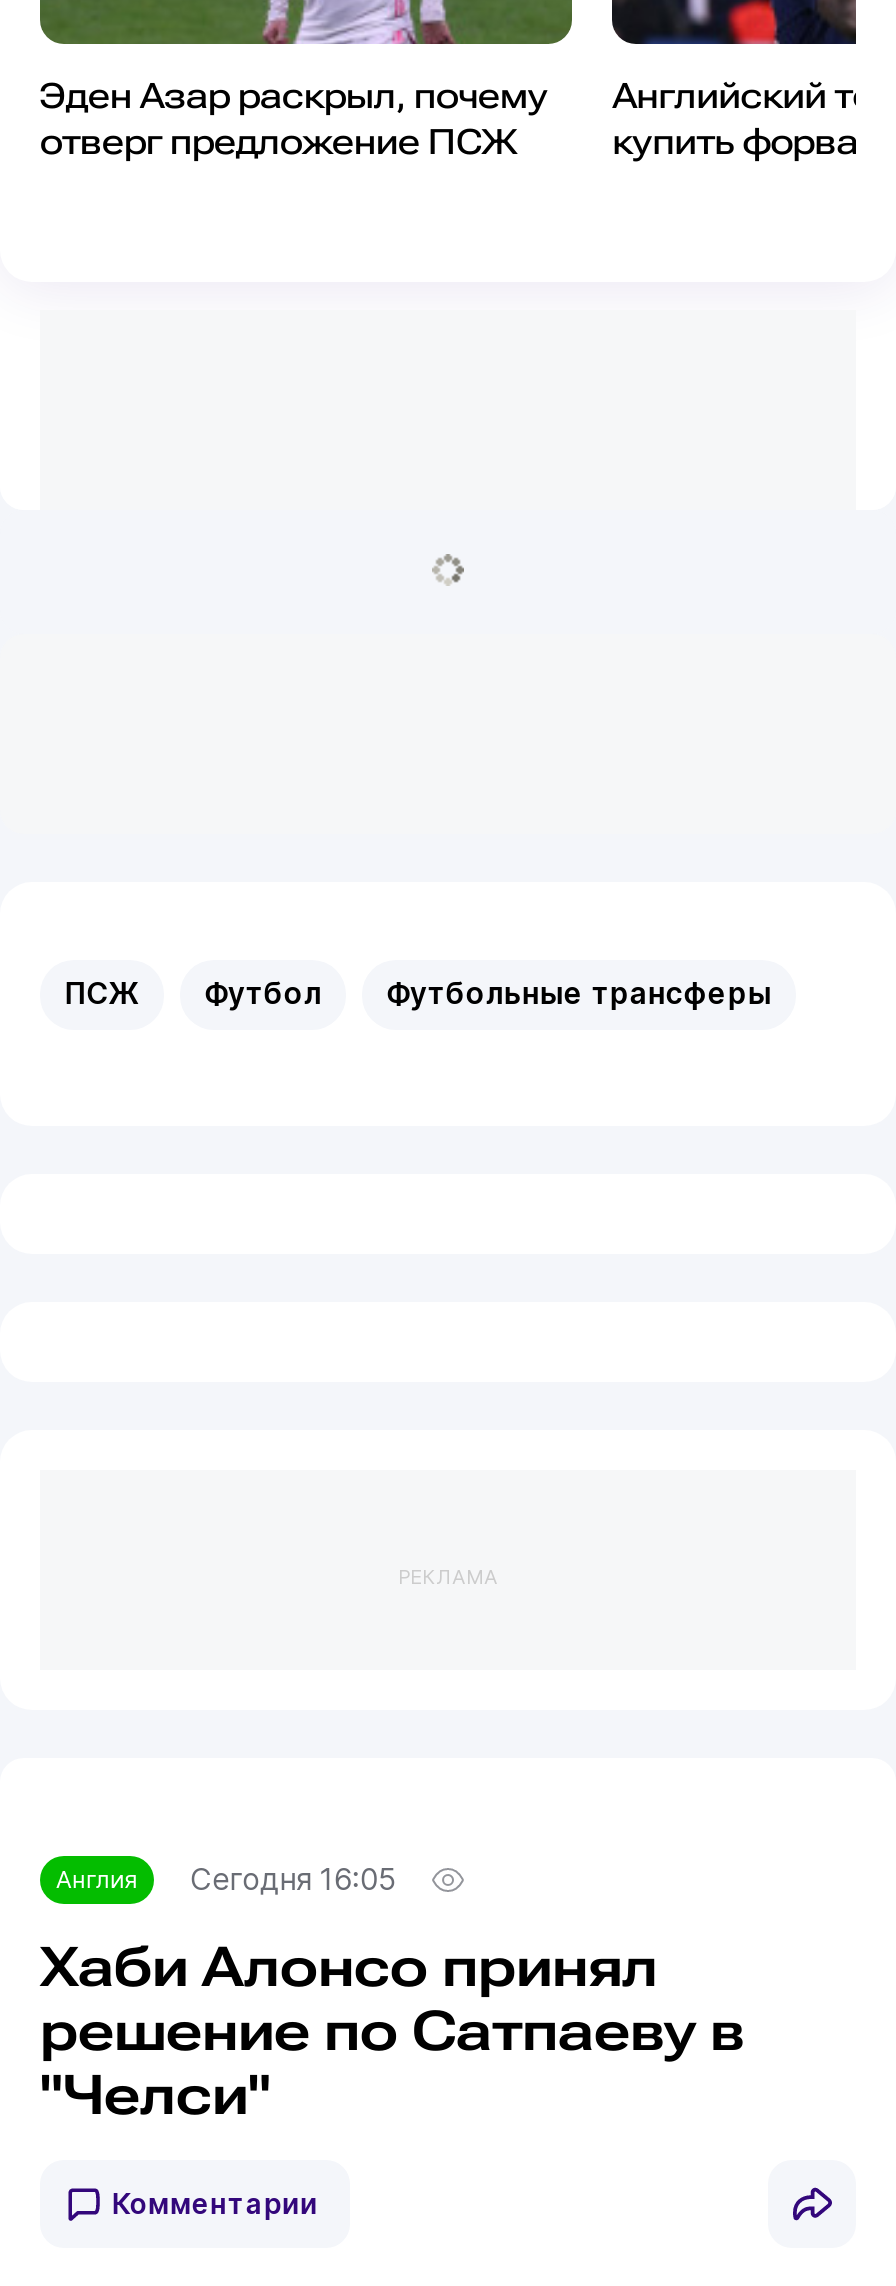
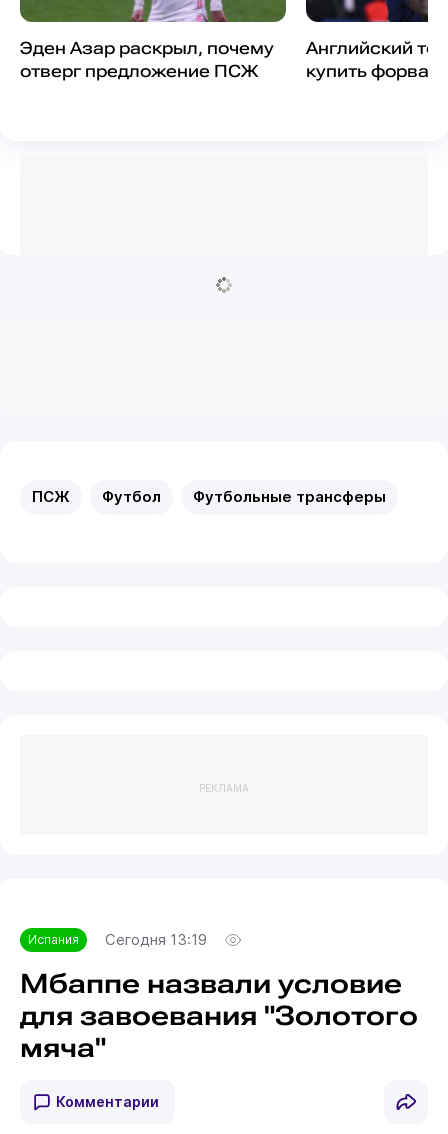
[56,1863,396,1899] Англия | Сегодня 16:05 -> [28,931,207,949] Испания | Сегодня 13:19
[40,1937,744,2129] Хаби Алонсо принял | решение по Сатпаеву в | "Челси" -> [20,968,418,1064] Мбаппе назвали условие | для завоевания "Золотого | мяча"

